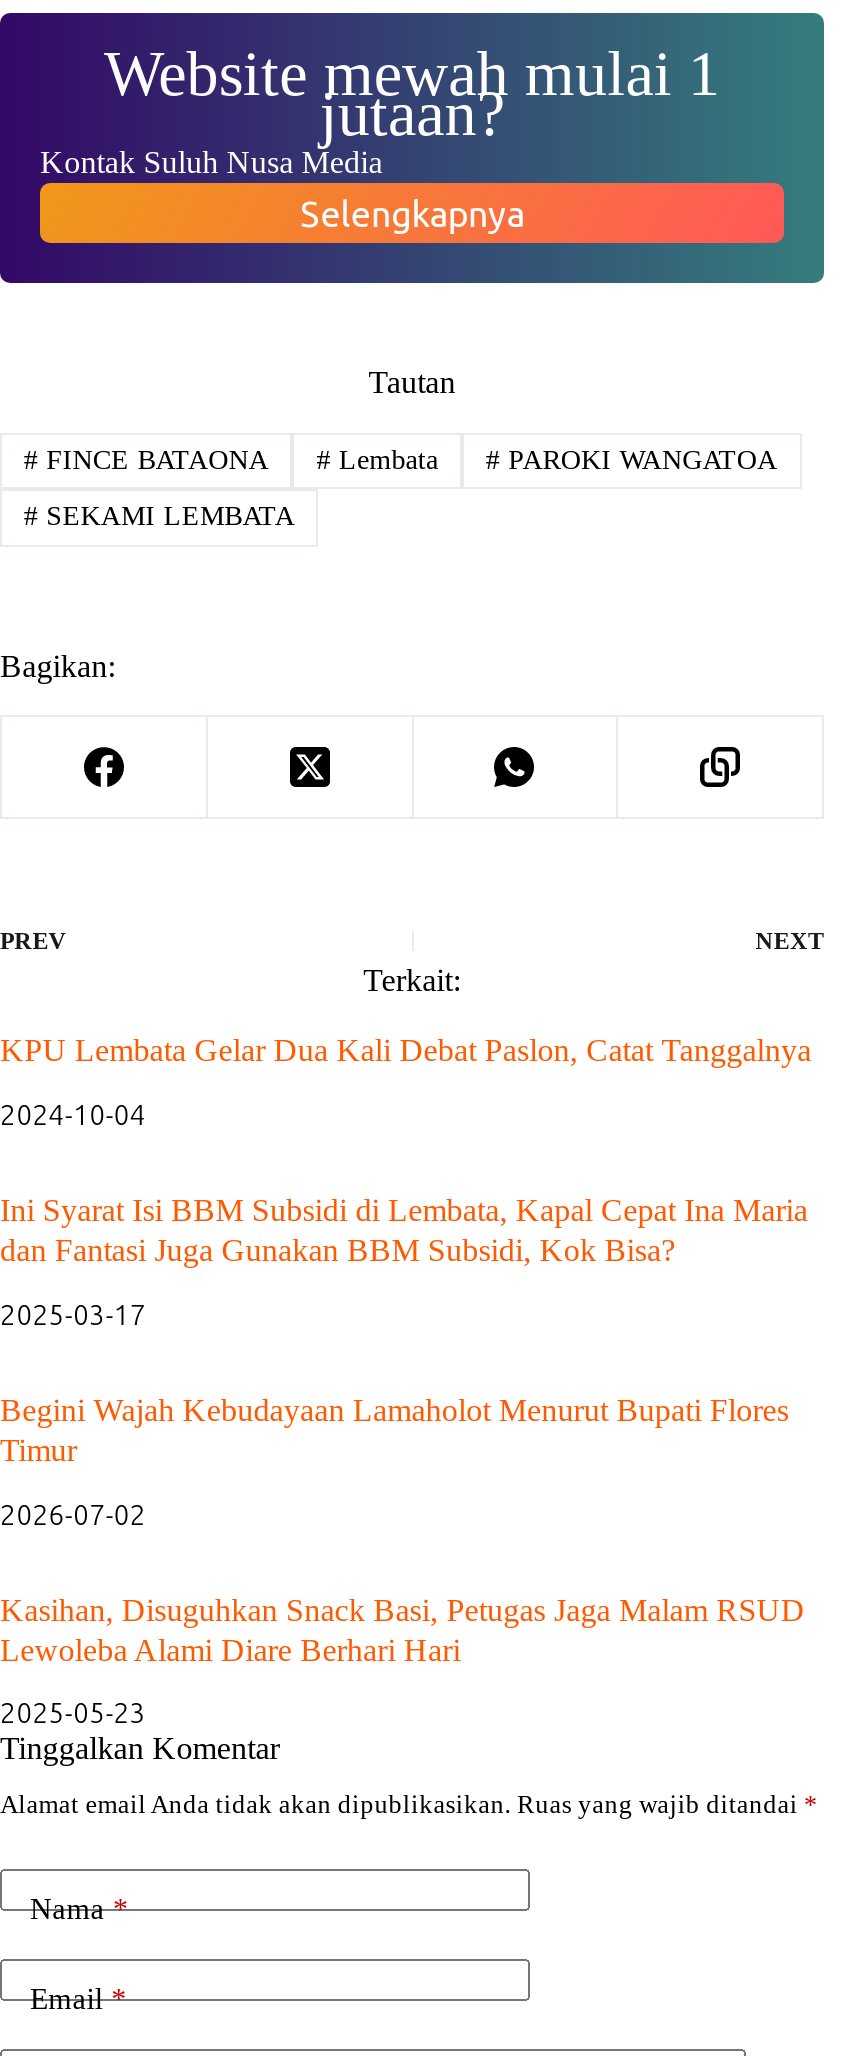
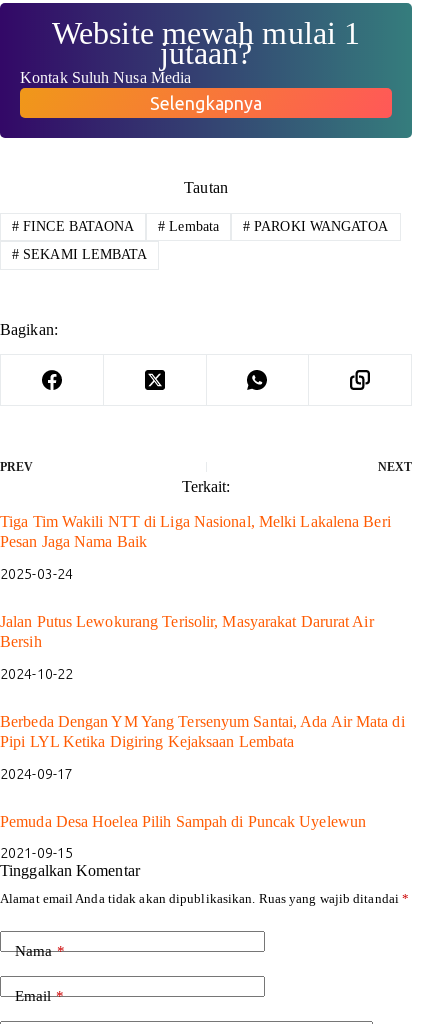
[0,1033,811,1067] KPU Lembata Gelar Dua Kali Debat Paslon, Catat Tanggalnya -> [0,513,391,550] Tiga Tim Wakili NTT di Liga Nasional, Melki Lakalena Beri | Pesan Jaga Nama Baik
[0,1099,146,1131] 2024-10-04 -> [0,566,73,582] 2025-03-24
[0,1193,808,1267] Ini Syarat Isi BBM Subsidi di Lembata, Kapal Cepat Ina Maria | dan Fantasi Juga Gunakan BBM Subsidi, Kok Bisa? -> [0,613,374,650] Jalan Putus Lewokurang Terisolir, Masyarakat Darurat Air | Bersih
[0,1299,146,1331] 2025-03-17 -> [0,666,73,682] 2024-10-22
[0,1393,789,1467] Begini Wajah Kebudayaan Lamaholot Menurut Bupati Flores | Timur -> [0,713,405,750] Berbeda Dengan YM Yang Tersenyum Santai, Ada Air Mata di | Pipi LYL Ketika Digiring Kejaksaan Lembata
[0,1498,146,1530] 2026-07-02 -> [0,766,73,782] 2024-09-17
[0,1592,805,1666] Kasihan, Disuguhkan Snack Basi, Petugas Jaga Malam RSUD | Lewoleba Alami Diare Berhari Hari -> [0,813,366,830] Pemuda Desa Hoelea Pilih Sampah di Puncak Uyelewun
[0,1698,146,1730] 2025-05-23 -> [0,845,73,861] 2021-09-15

